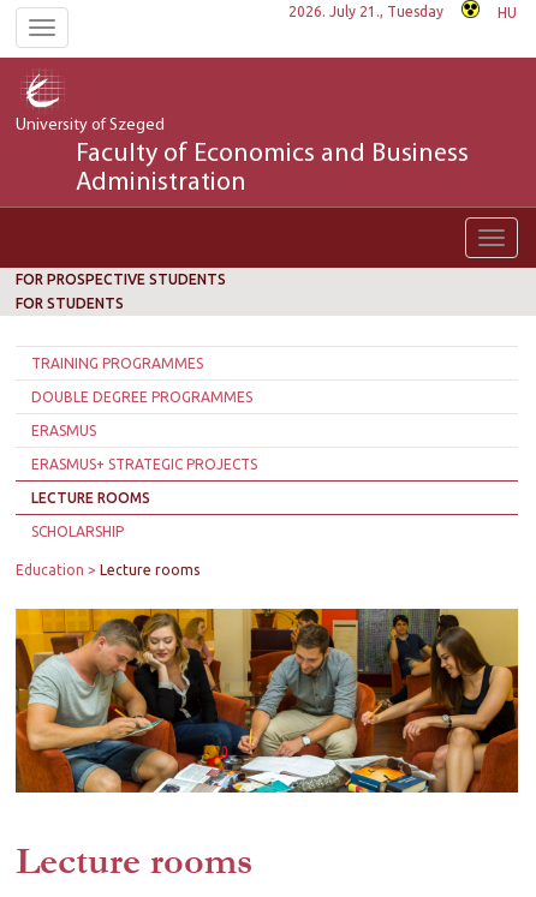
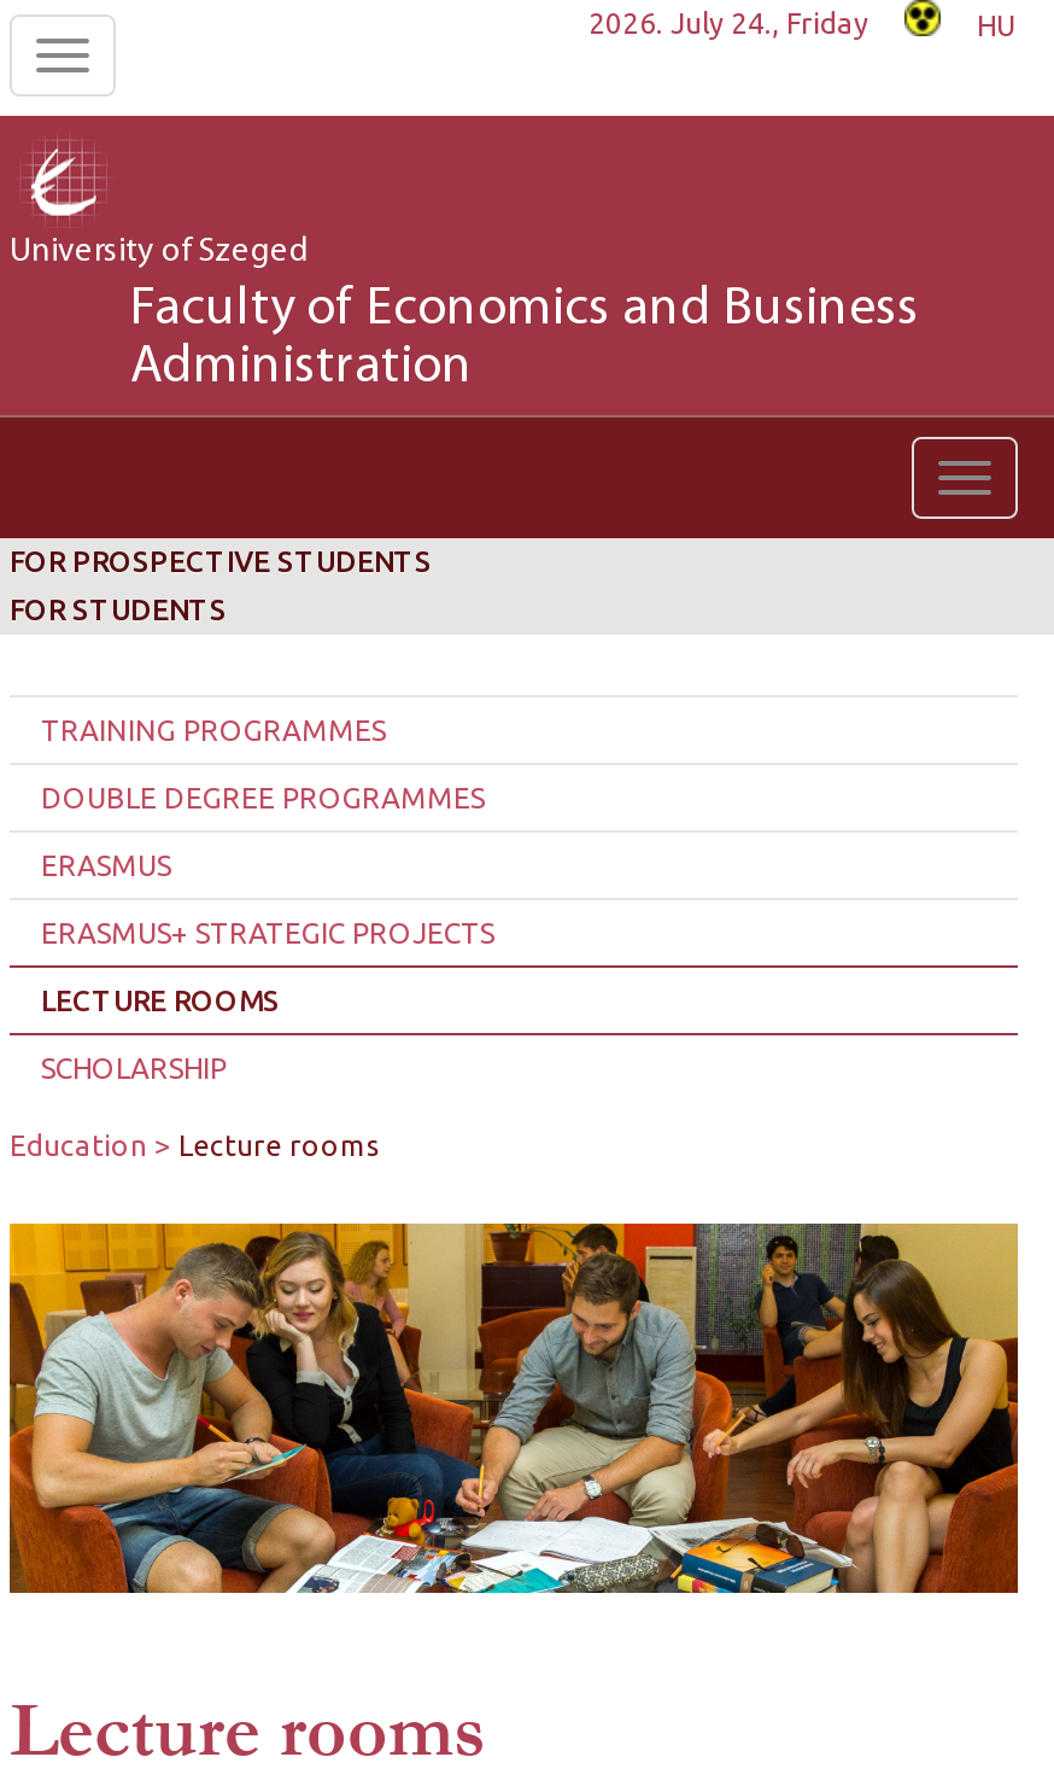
[288,4,443,19] 2026. July 21., Tuesday -> [589,7,868,39] 2026. July 24., Friday

